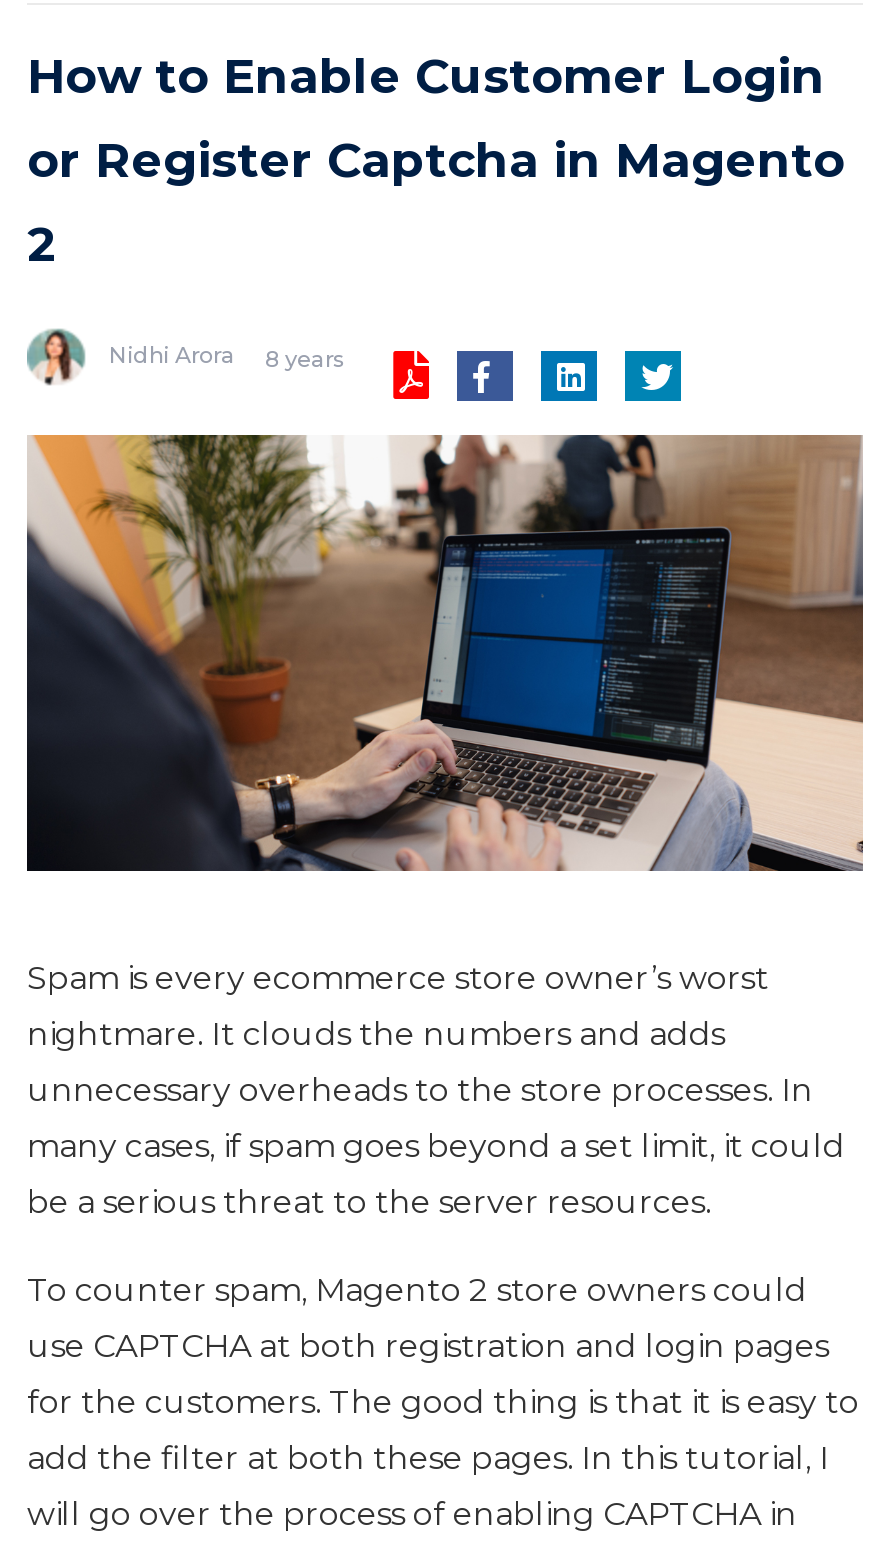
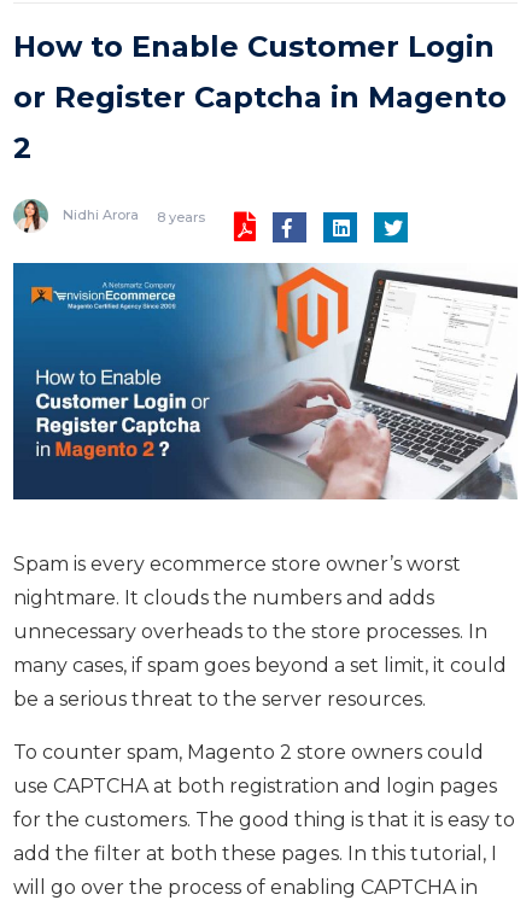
[25,433,865,873] [image] -> [12,262,518,501] [image]

